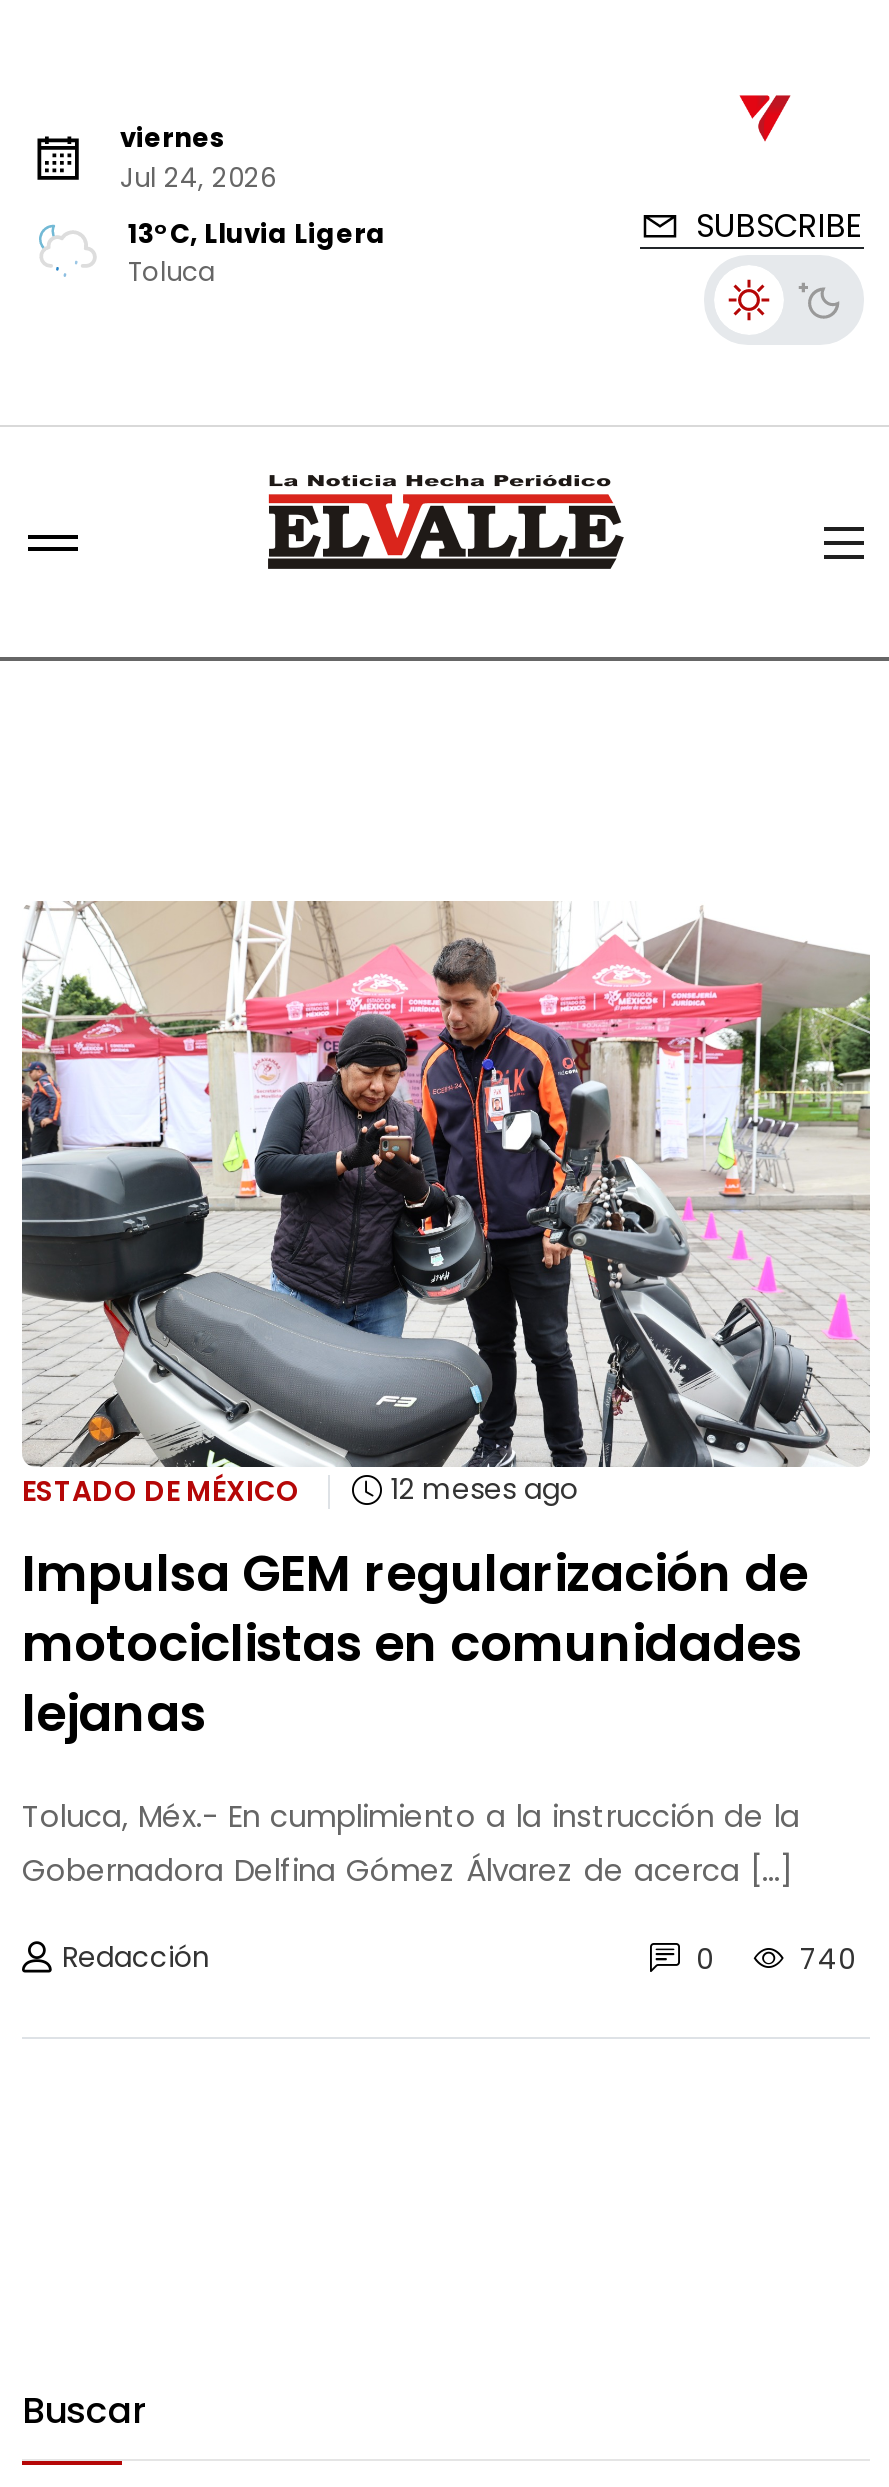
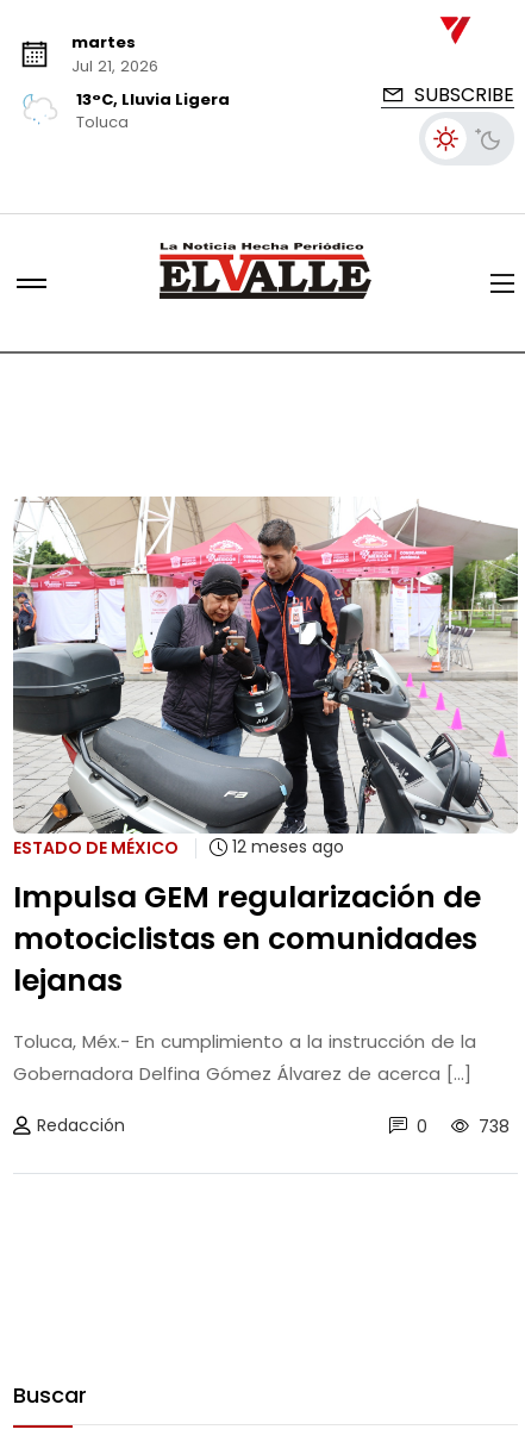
[120,118,276,196] viernes | Jul 24, 2026 -> [71,31,158,77] martes | Jul 21, 2026
[688,1939,856,1979] 0 740 -> [412,1114,510,1138] 0 738

